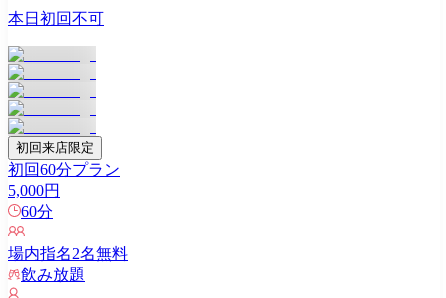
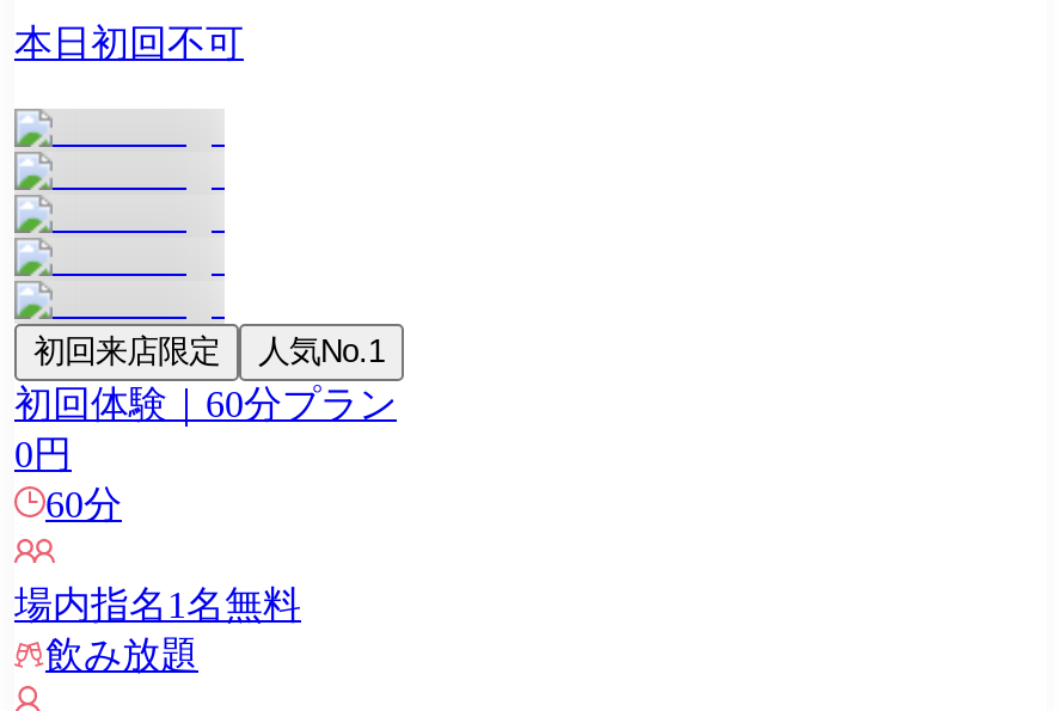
[8,160,120,198] 初回60分プラン | 5,000円 -> [14,332,397,473] 人気No.1 | 初回体験｜60分プラン | 0円
[8,244,128,261] 場内指名2名無料 -> [14,583,301,624] 場内指名1名無料

